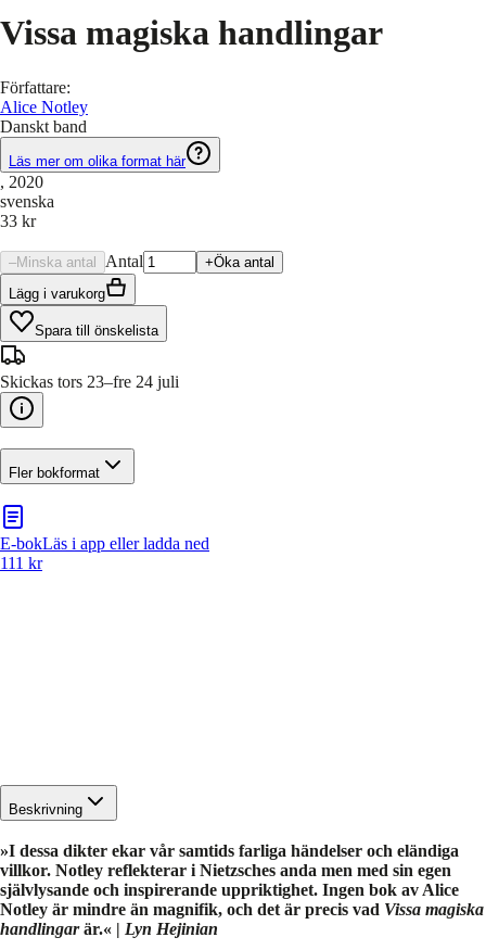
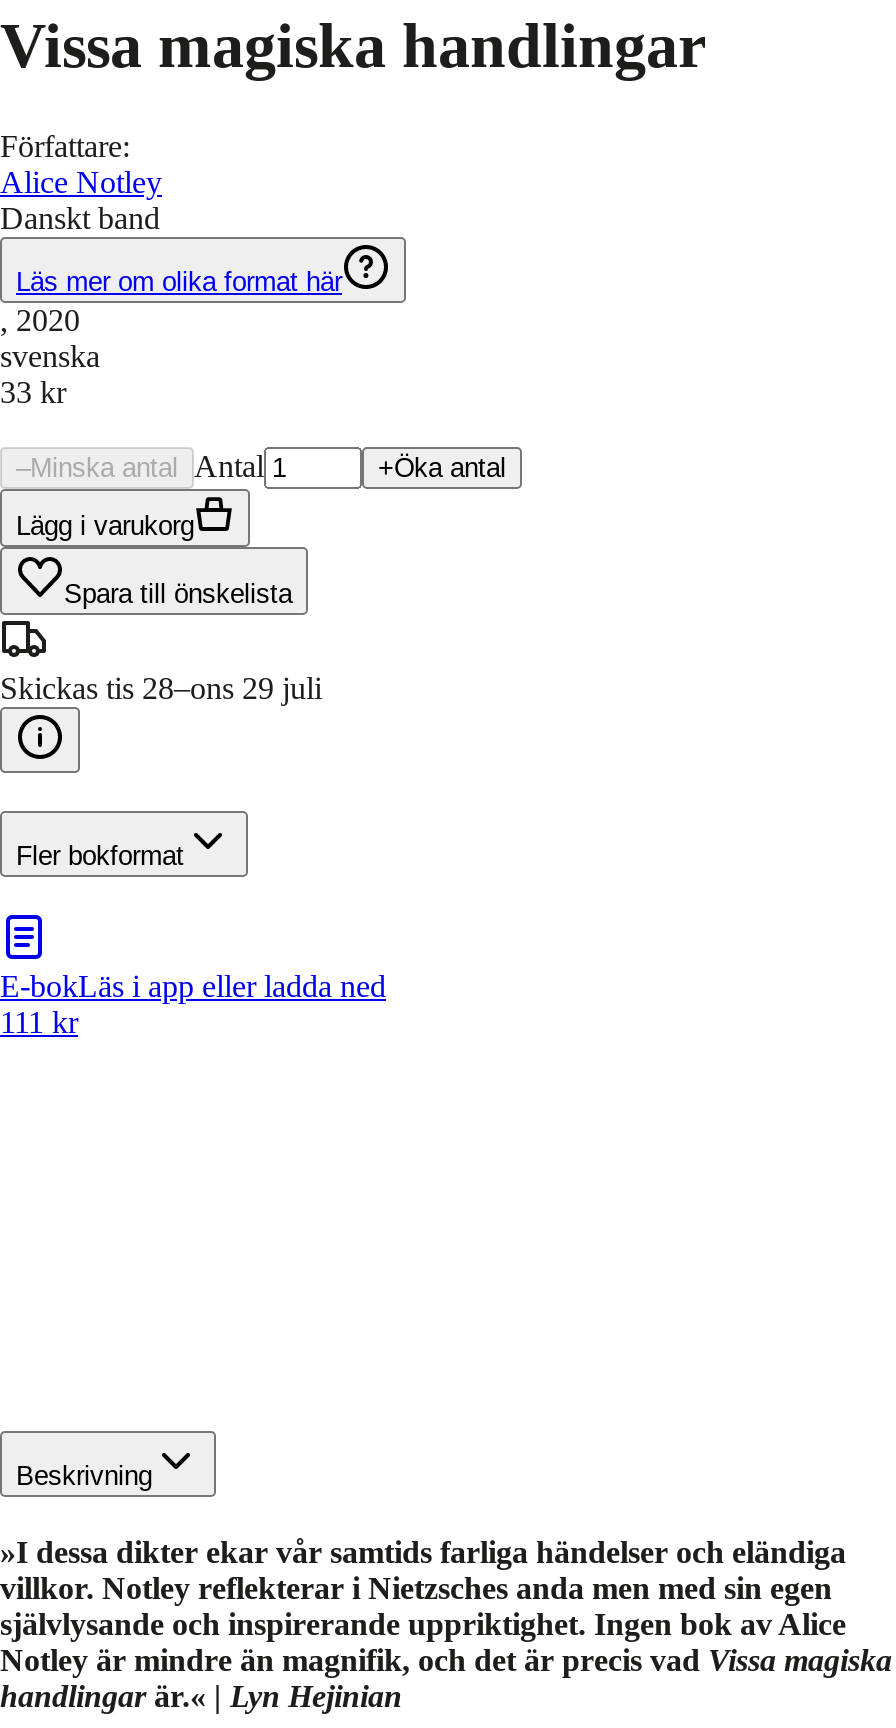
[0,372,179,391] Skickas tors 23–fre 24 juli -> [0,671,322,705] Skickas tis 28–ons 29 juli

